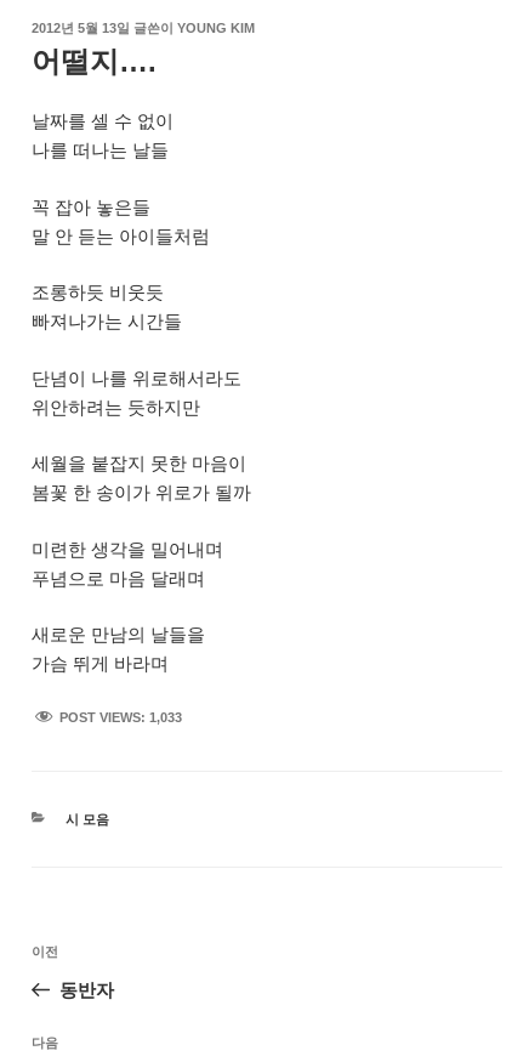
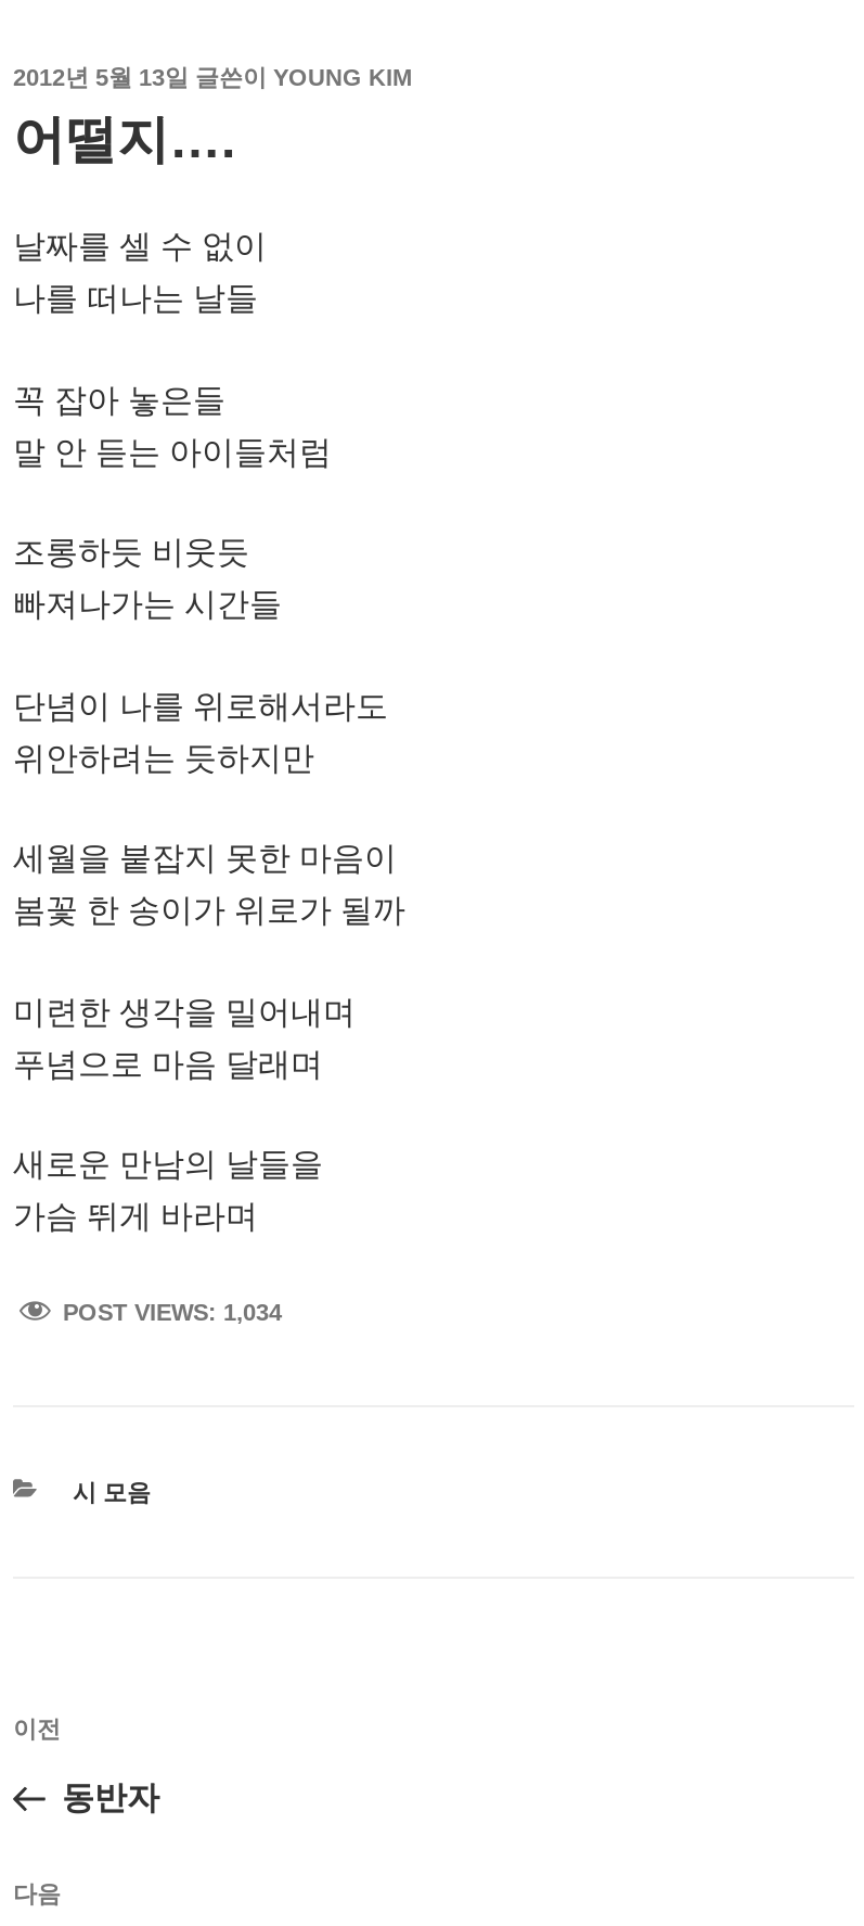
[59,710,182,724] POST VIEWS: 1,033 -> [63,1298,282,1324] POST VIEWS: 1,034

